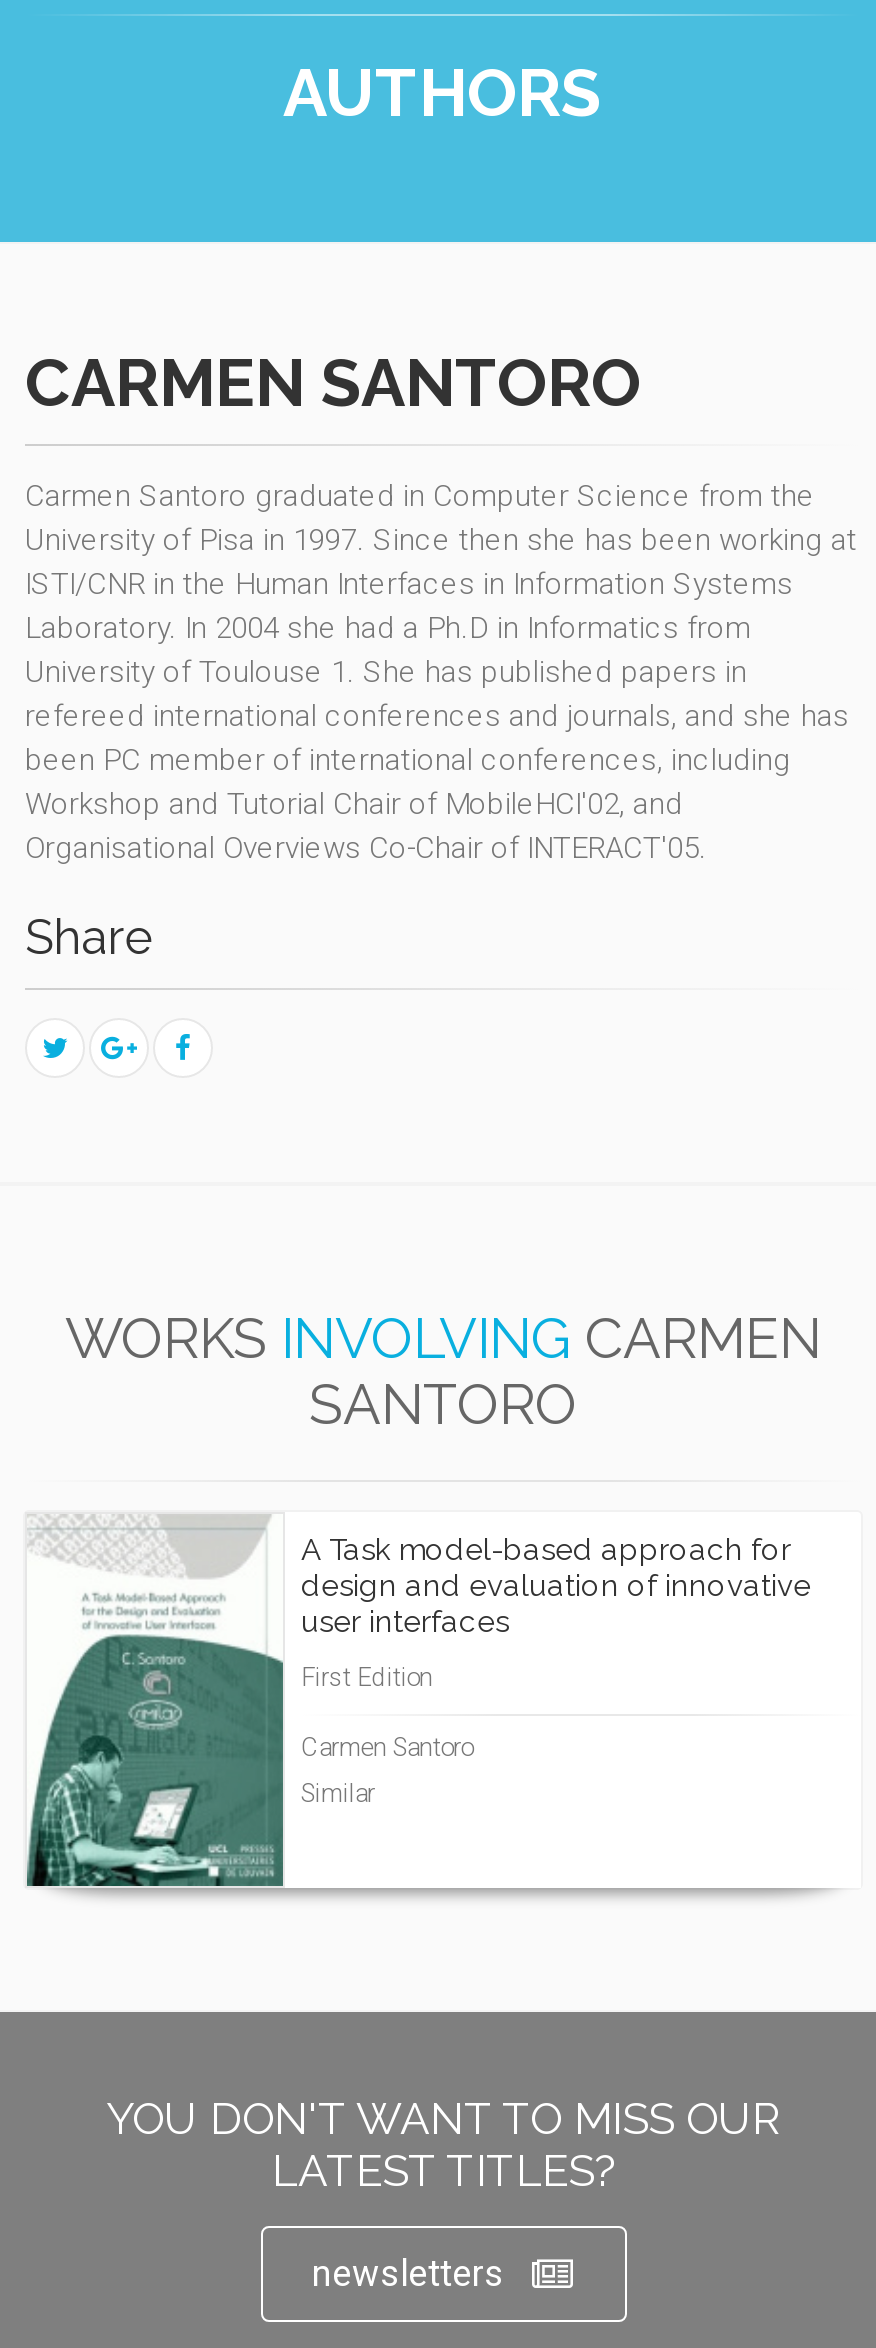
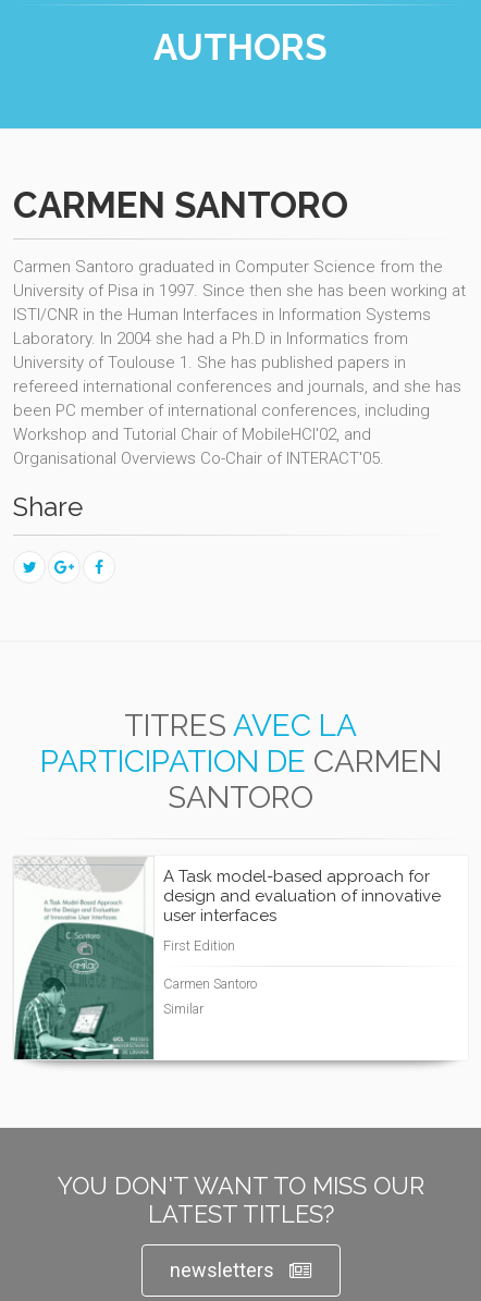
[65,1306,821,1372] WORKS INVOLVING CARMEN -> [40,708,441,780] TITRES AVEC LA | PARTICIPATION DE CARMEN

